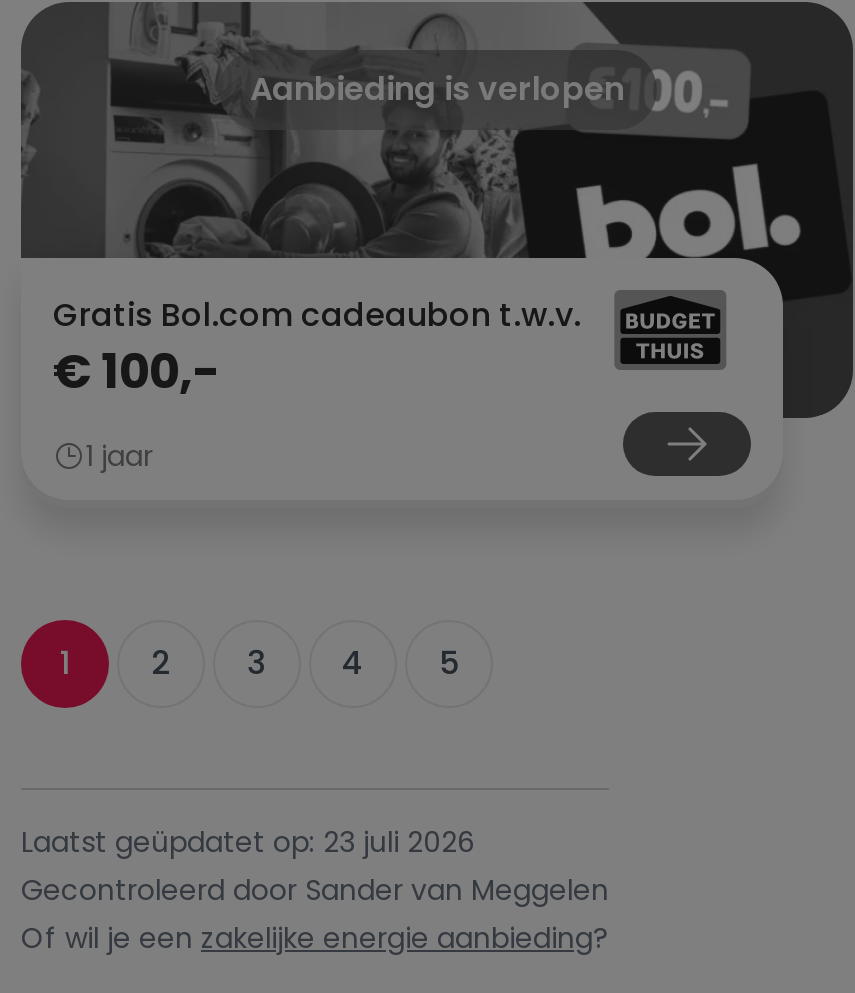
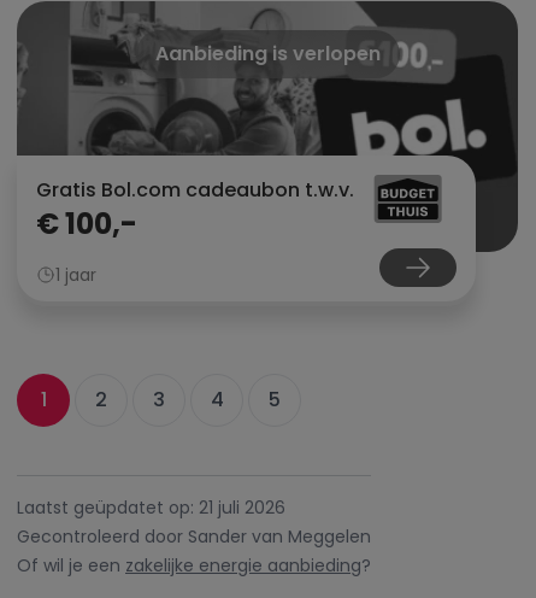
[21,823,475,863] Laatst geüpdatet op: 23 juli 2026 -> [17,496,285,520] Laatst geüpdatet op: 21 juli 2026

